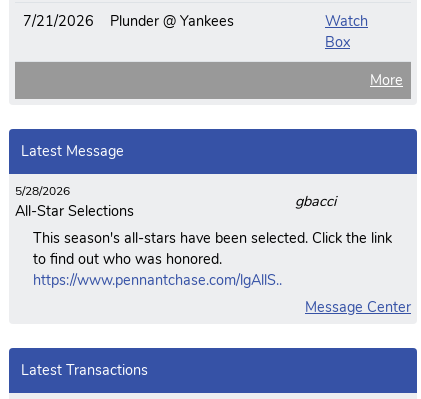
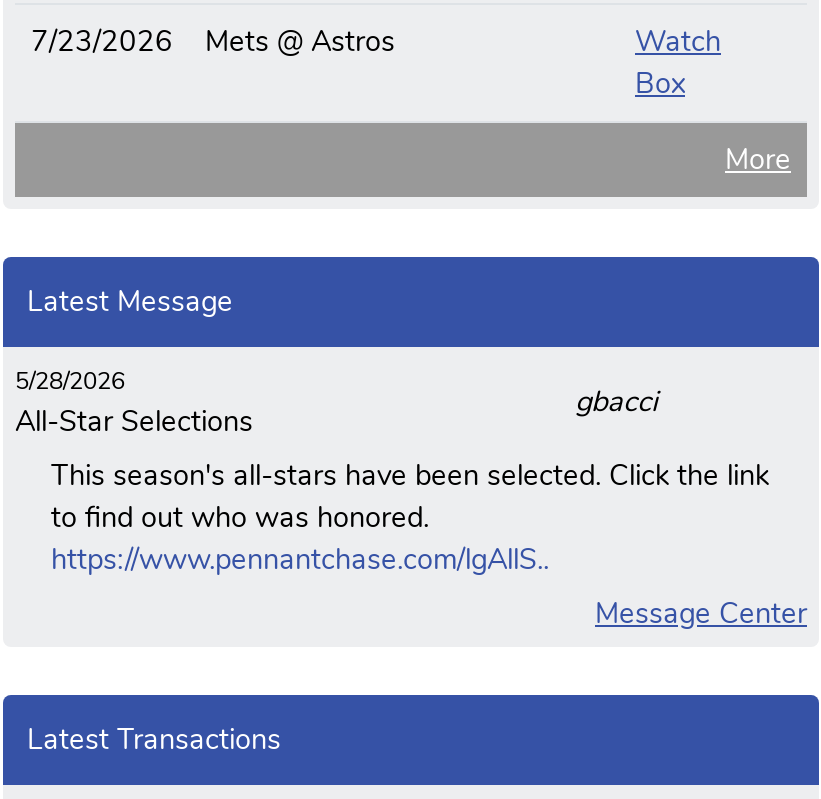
[23,11,234,31] 7/21/2026 | Plunder @ Yankees -> [31,22,395,62] 7/23/2026 | Mets @ Astros

